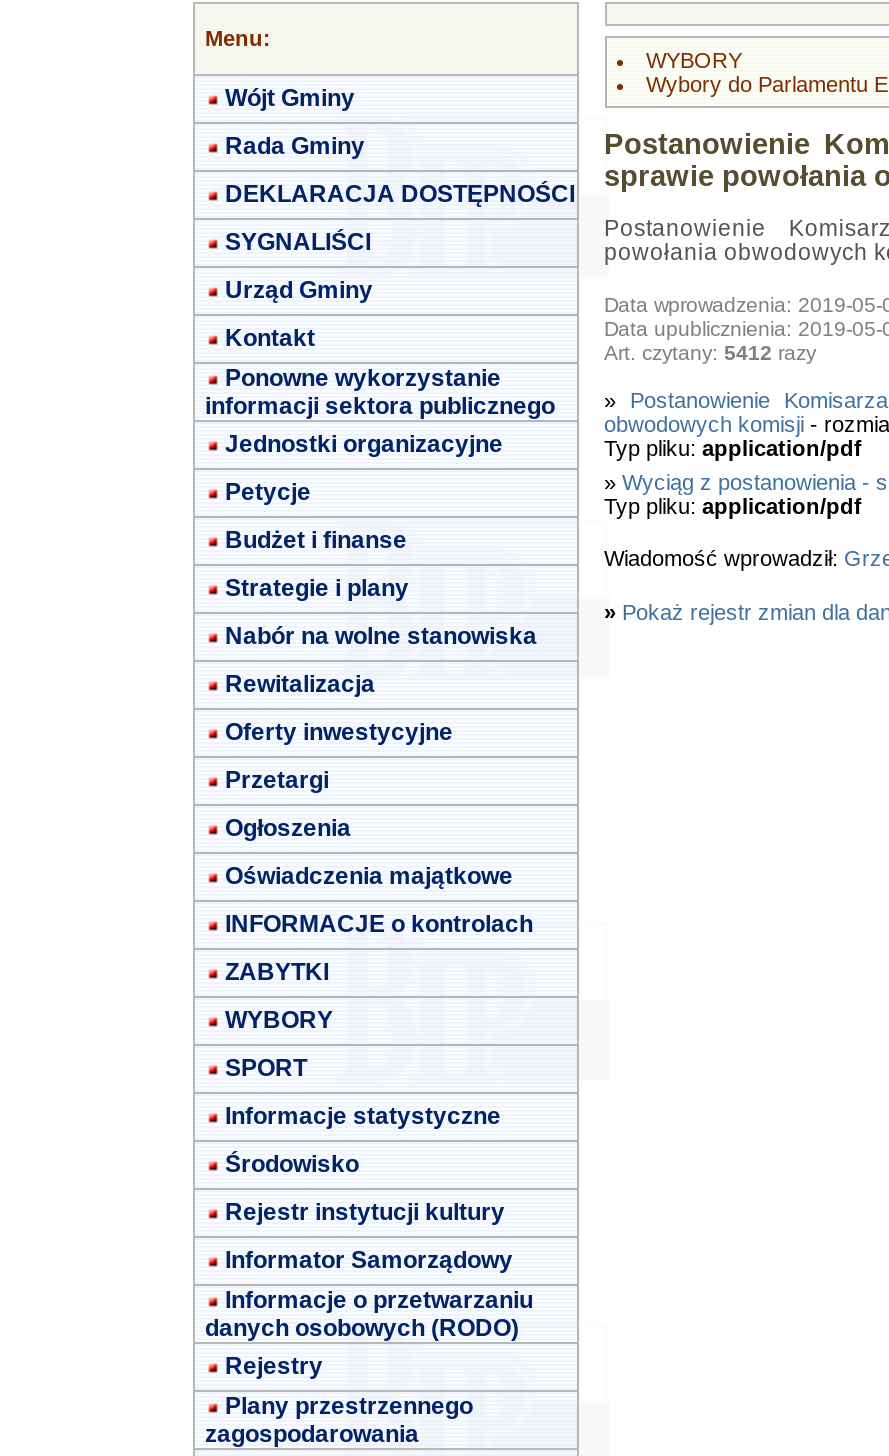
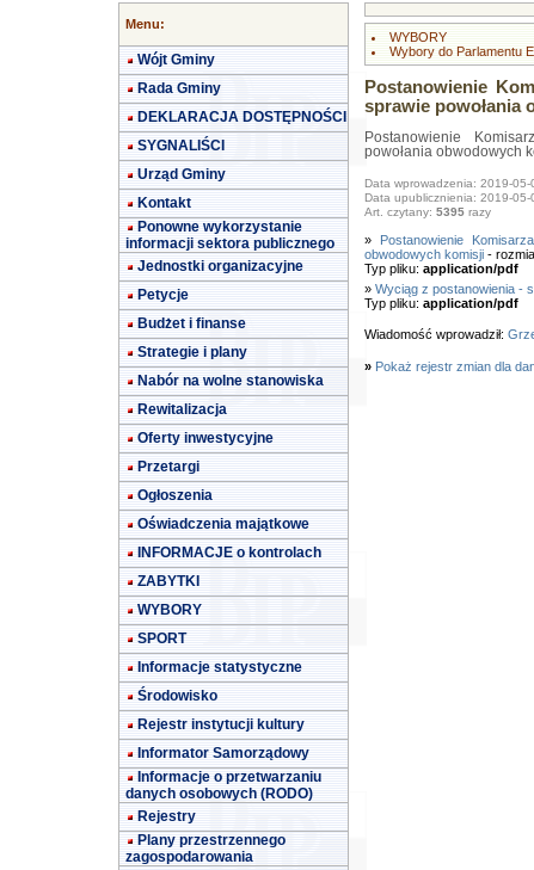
[604,343,816,365] Art. czytany: 5412 razy -> [364,206,490,219] Art. czytany: 5395 razy

